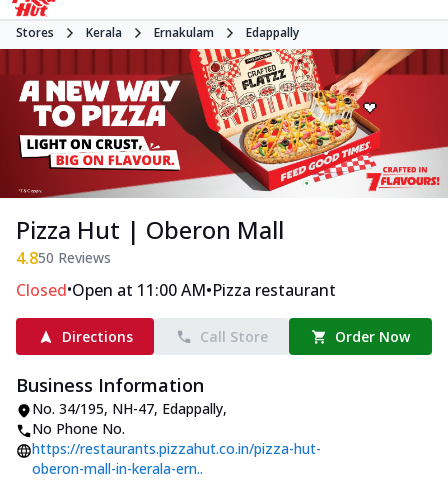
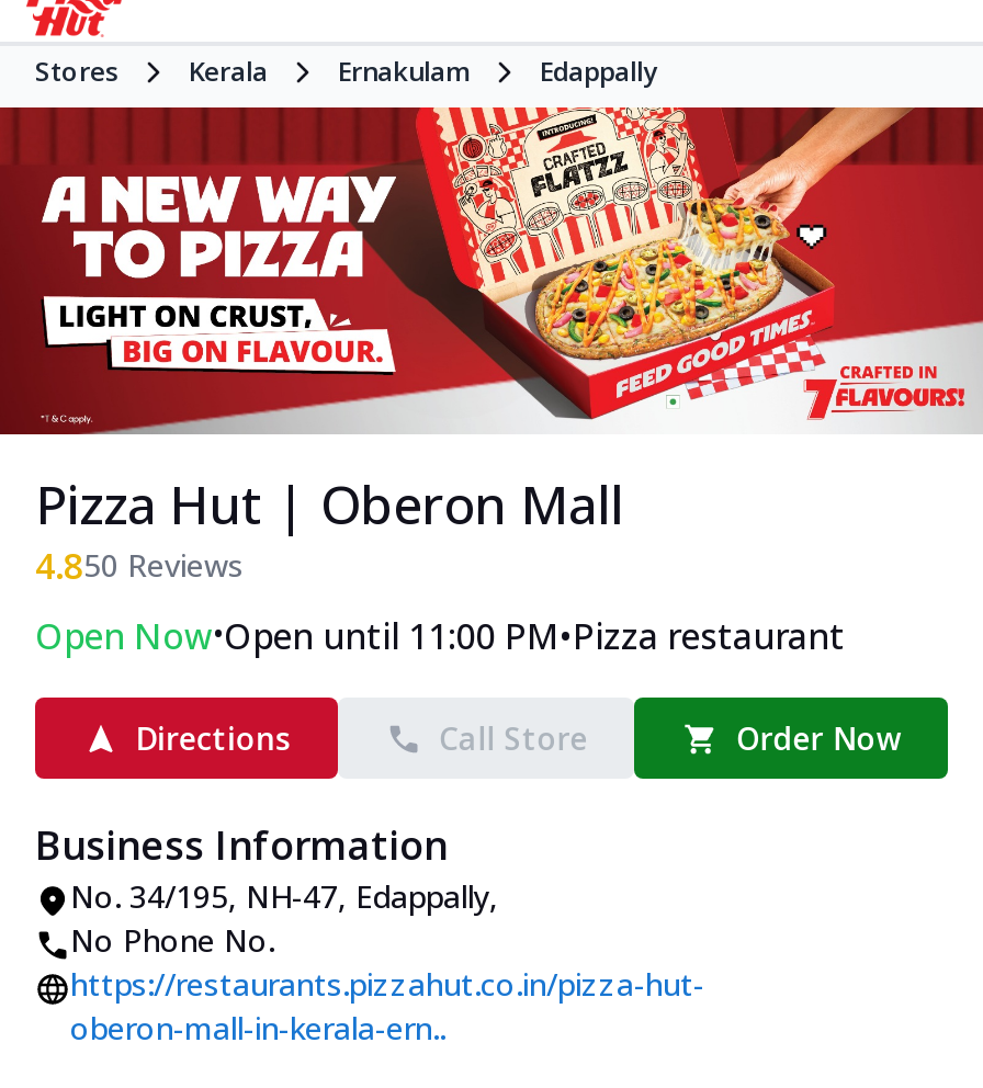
[16,278,336,301] Closed•Open at 11:00 AM•Pizza restaurant -> [35,611,845,661] Open Now•Open until 11:00 PM•Pizza restaurant

